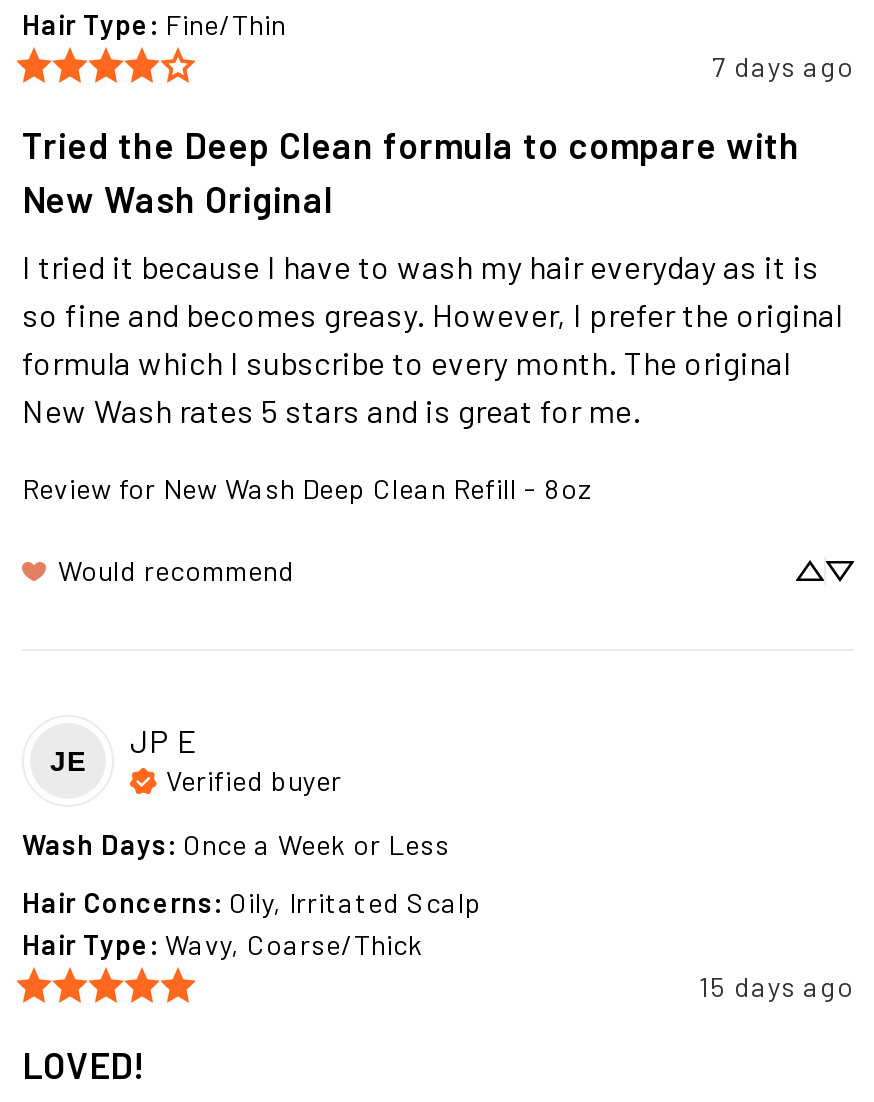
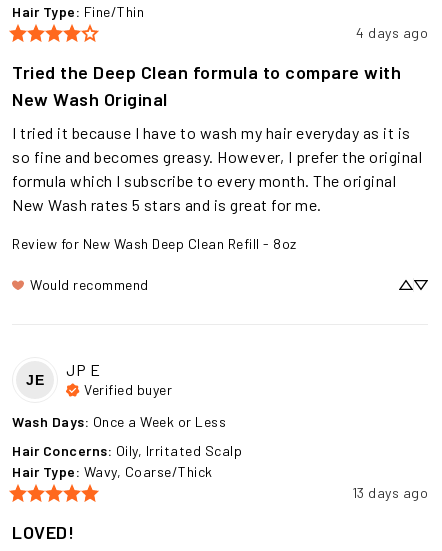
[712,48,854,82] 7 days ago -> [356,24,428,41] 4 days ago
[699,968,854,1002] 15 days ago -> [351,484,428,501] 13 days ago

